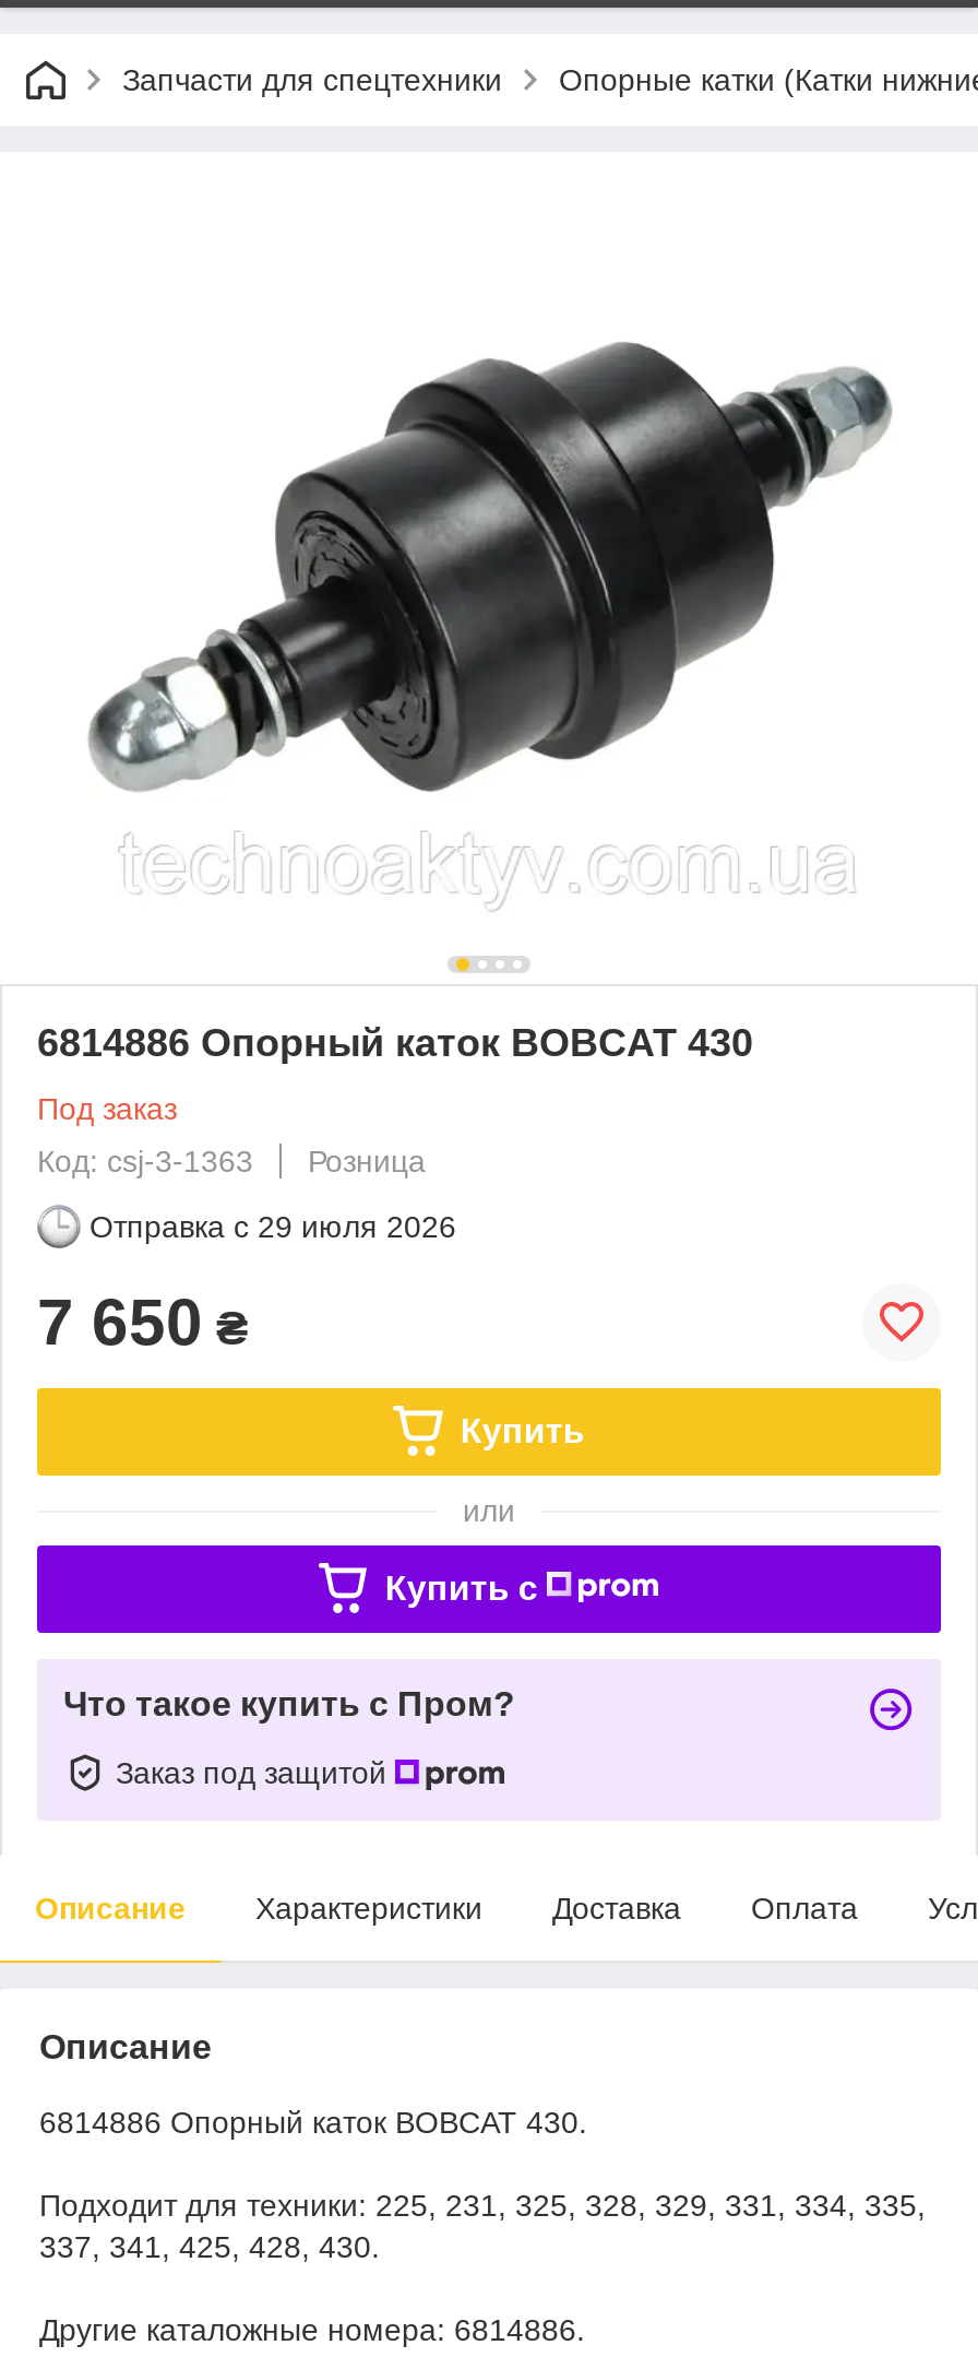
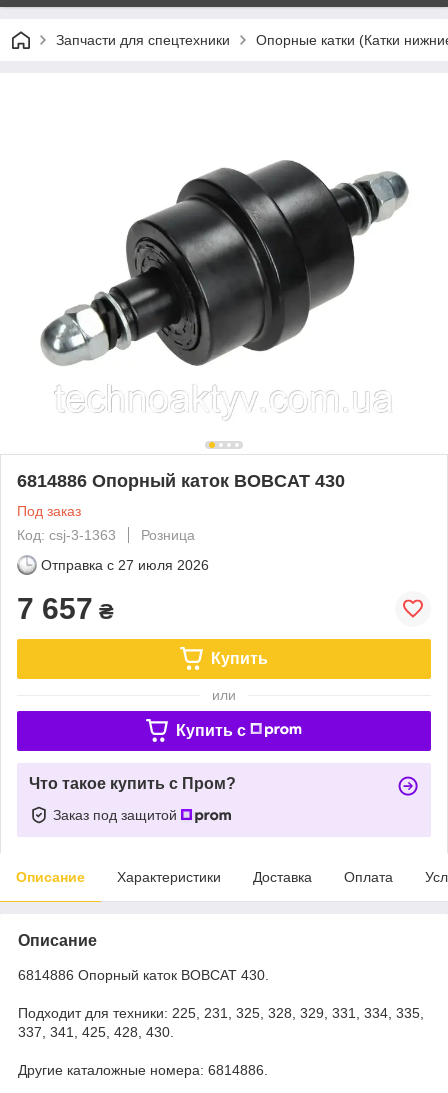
[90,1209,456,1244] Отправка с 29 июля 2026 -> [41,557,209,573] Отправка с 27 июля 2026
[37,1285,249,1357] 7 650 ₴ -> [17,592,114,625] 7 657 ₴

